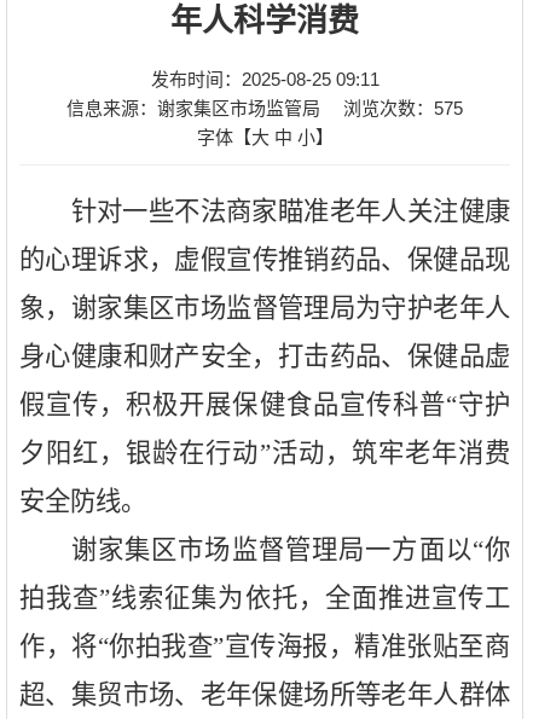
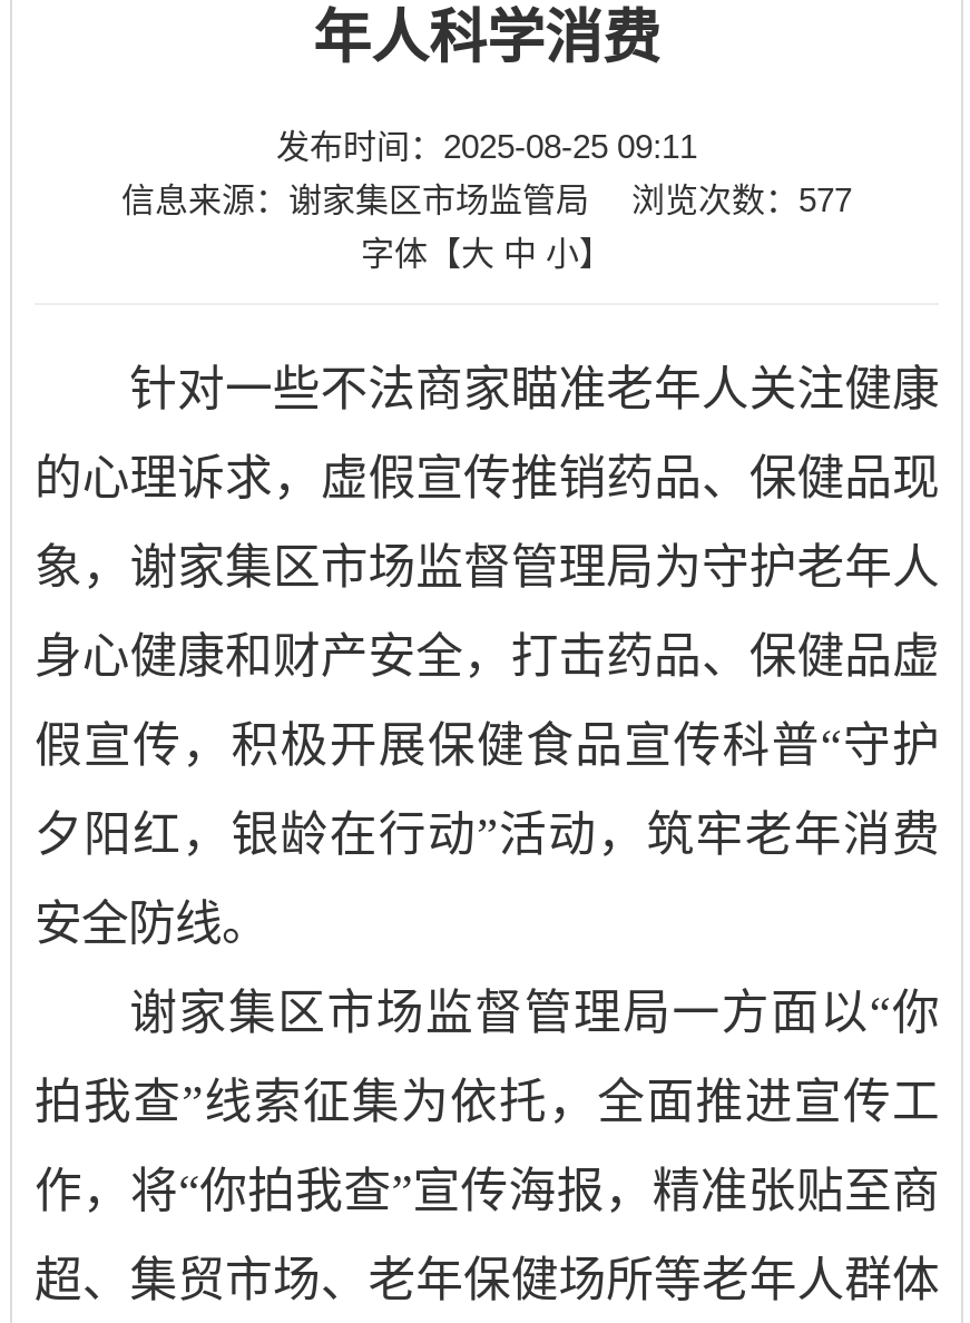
[66,98,463,119] 信息来源：谢家集区市场监管局 浏览次数：575 -> [121,181,852,219] 信息来源：谢家集区市场监管局 浏览次数：577

